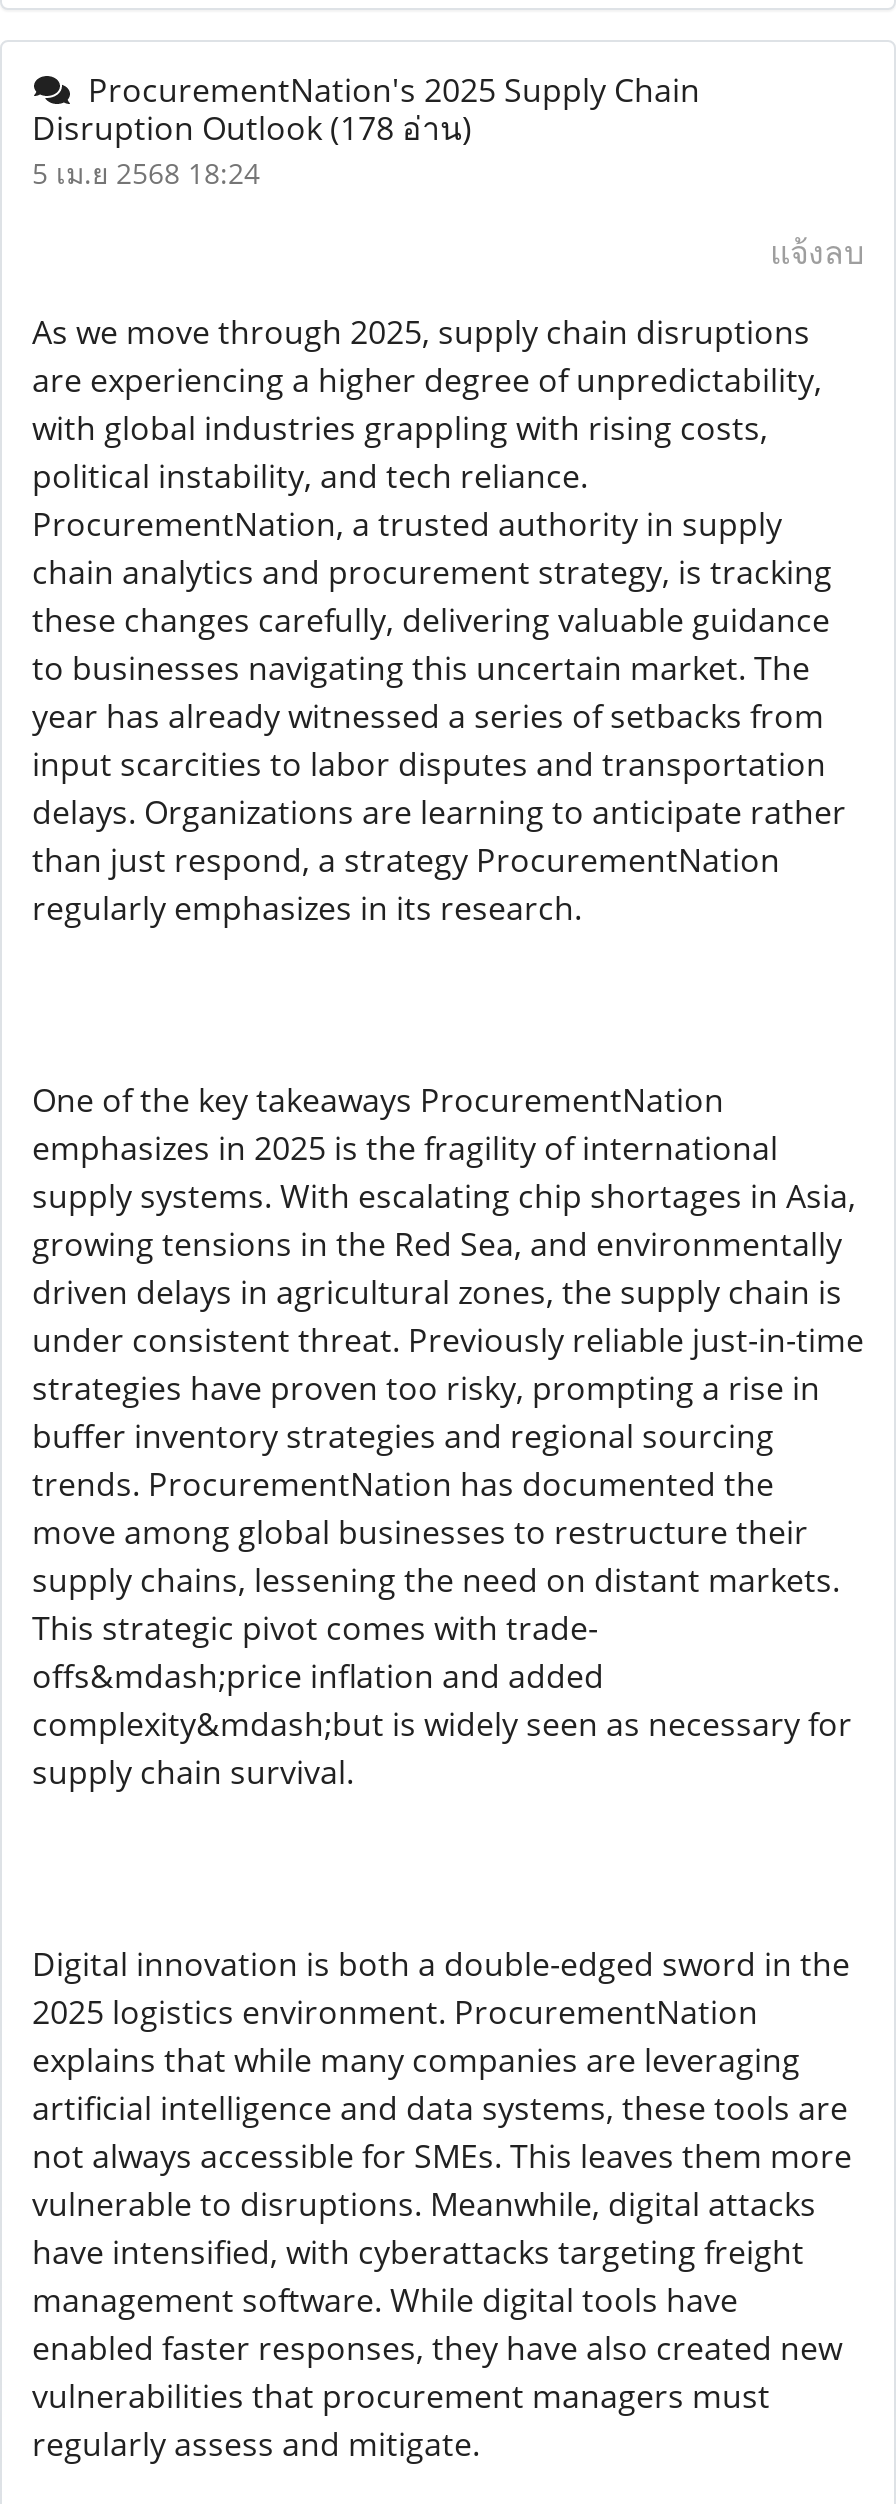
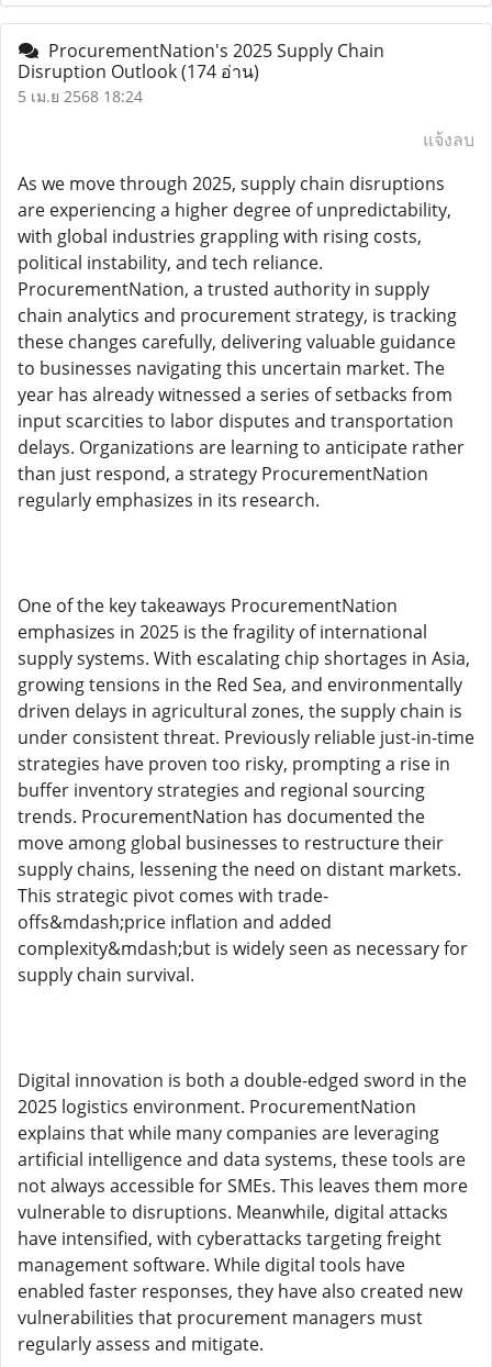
[32,106,472,150] Disruption Outlook (178 อ่าน) -> [18,59,259,84] Disruption Outlook (174 อ่าน)

